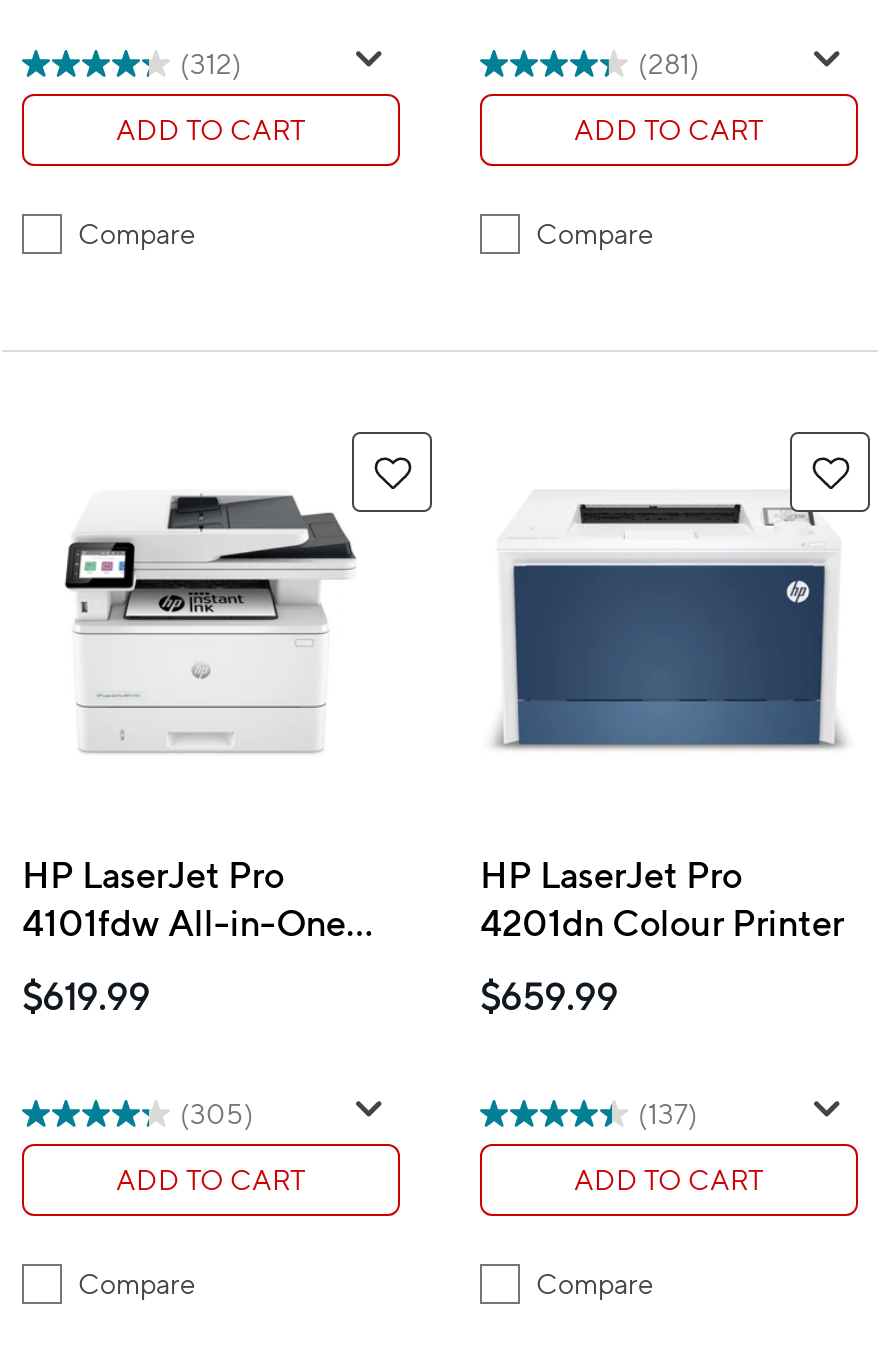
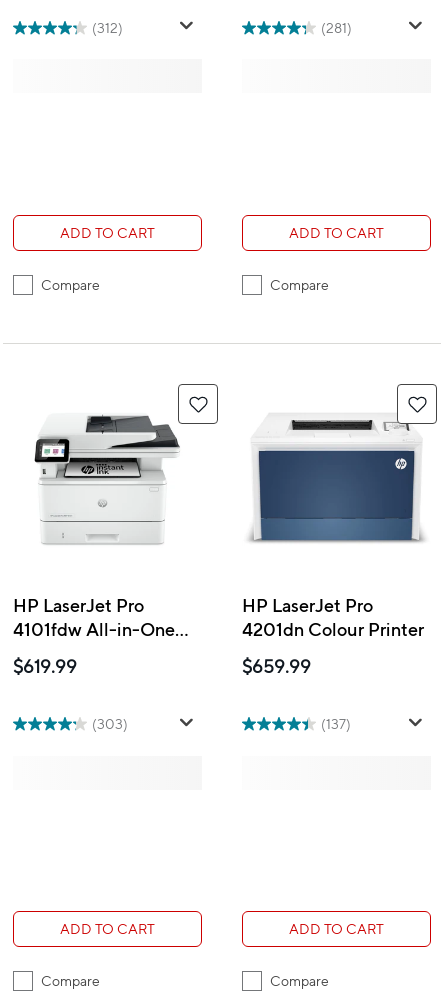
[180,1096,254,1130] (305) -> [92,716,128,733] (303)

